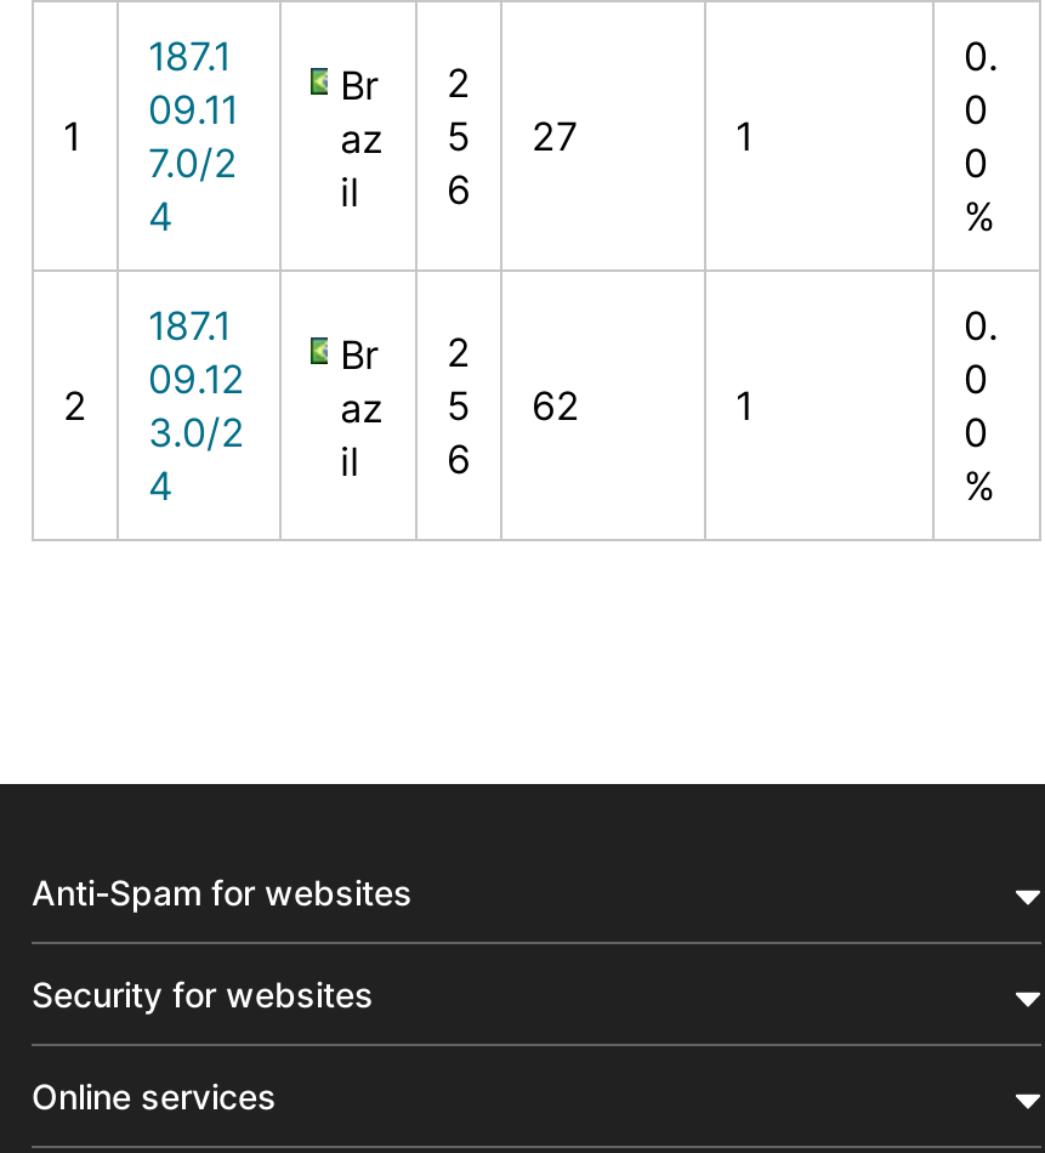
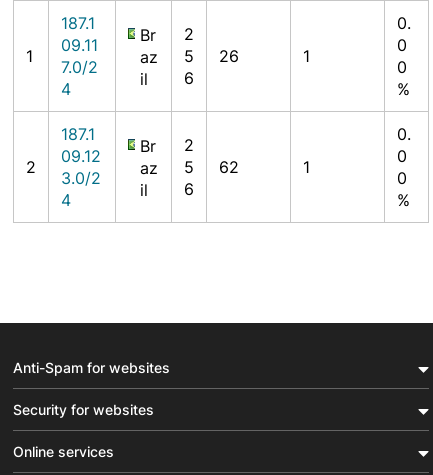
[340,112,578,163] az 5 27 -> [140,46,239,67] az 5 26

